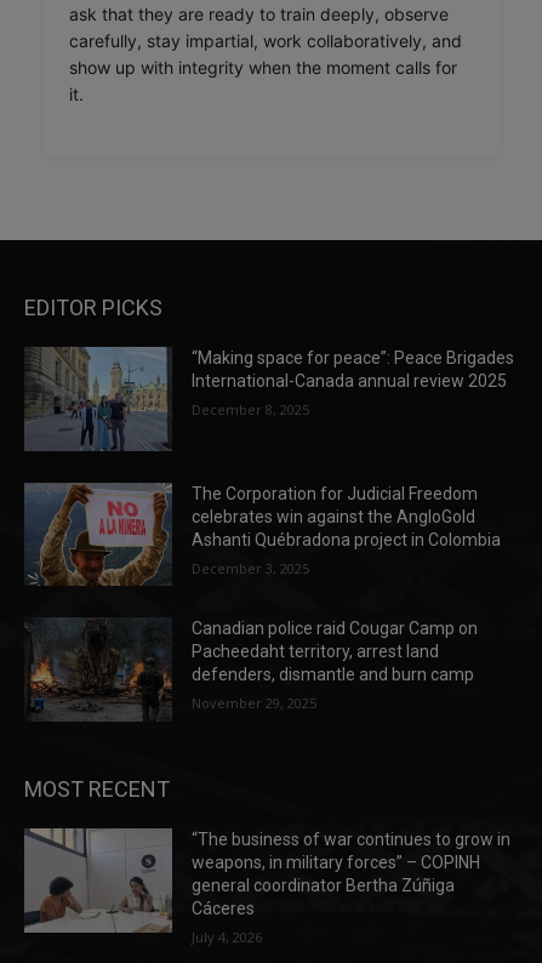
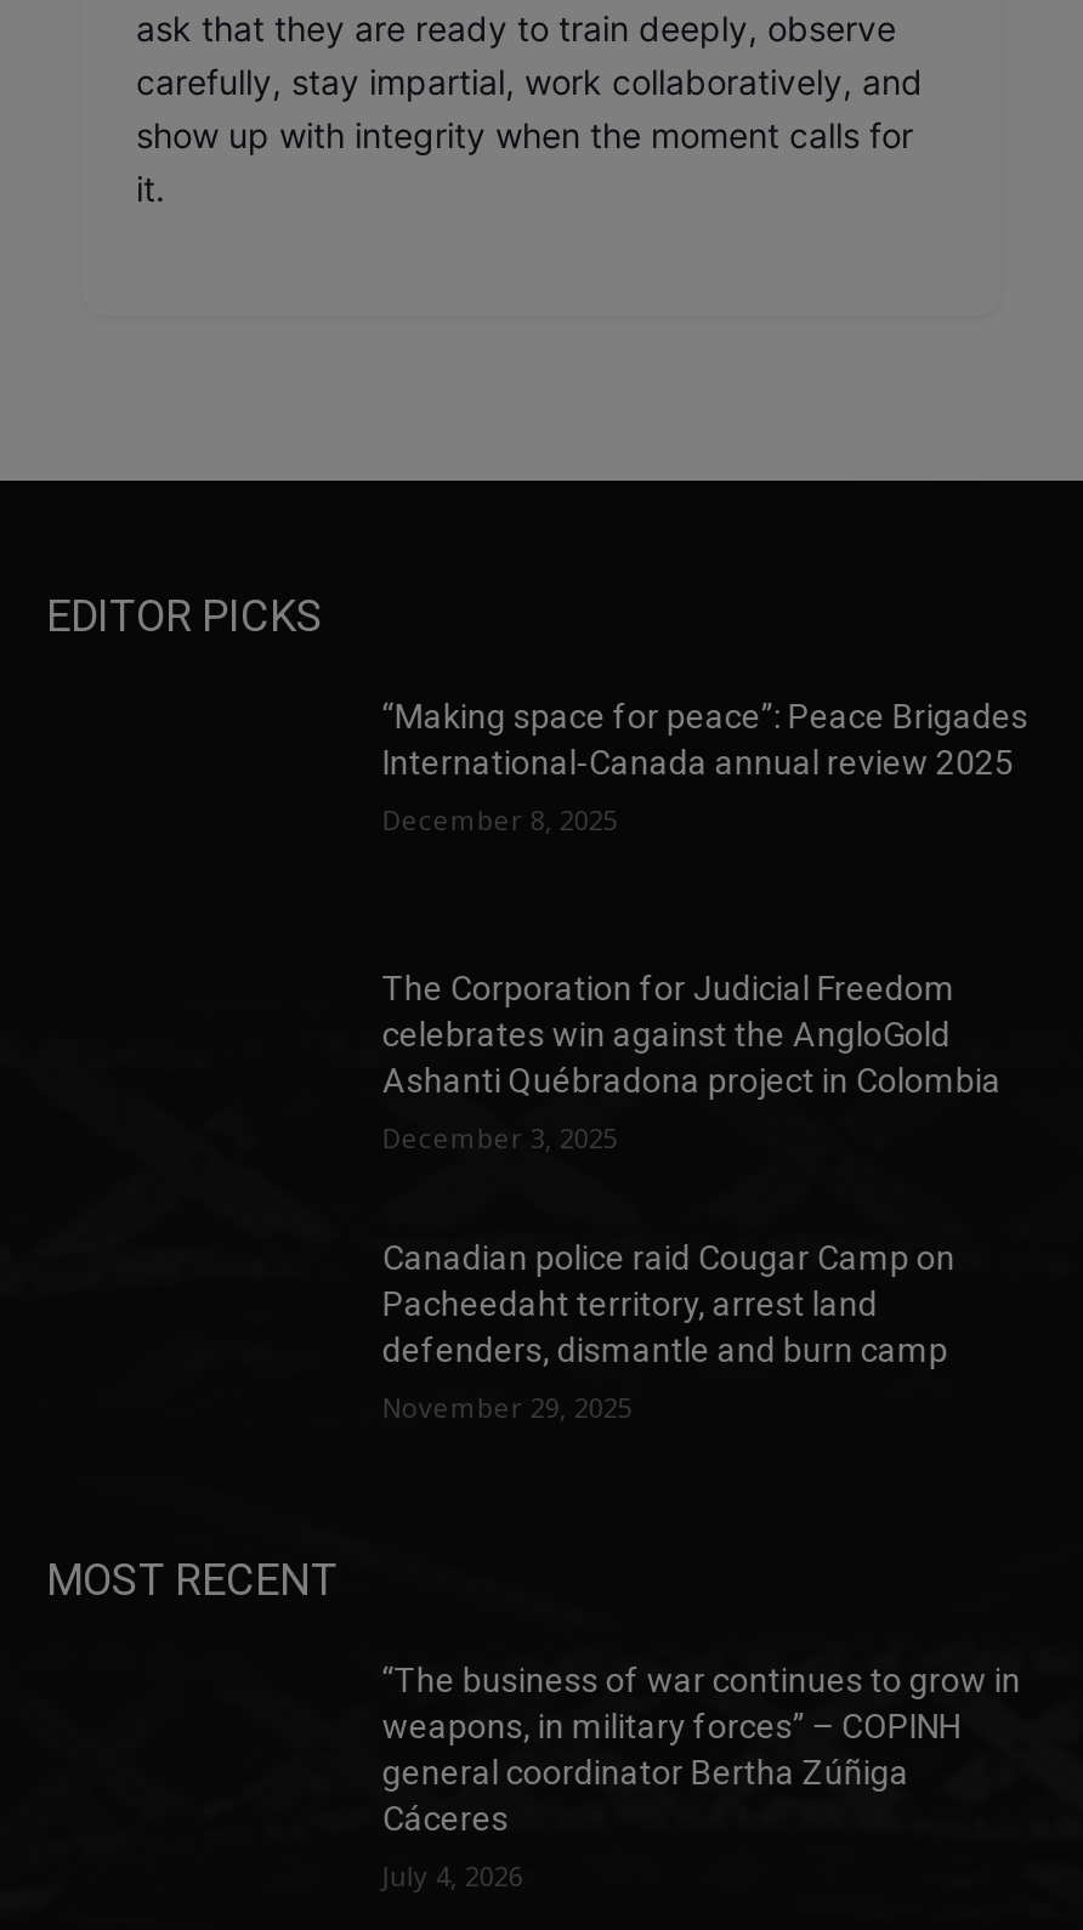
[23,346,172,452] [image] -> none
[23,481,173,587] [image] -> none
[24,617,173,723] [image] -> none
[23,827,173,934] [image] -> none

